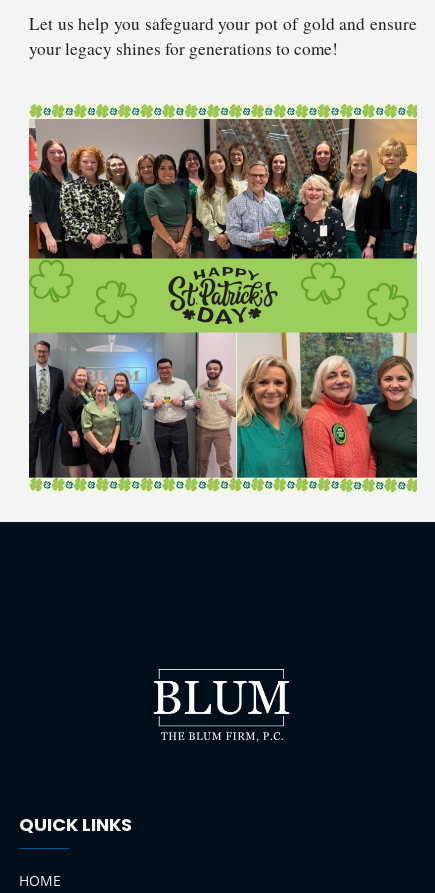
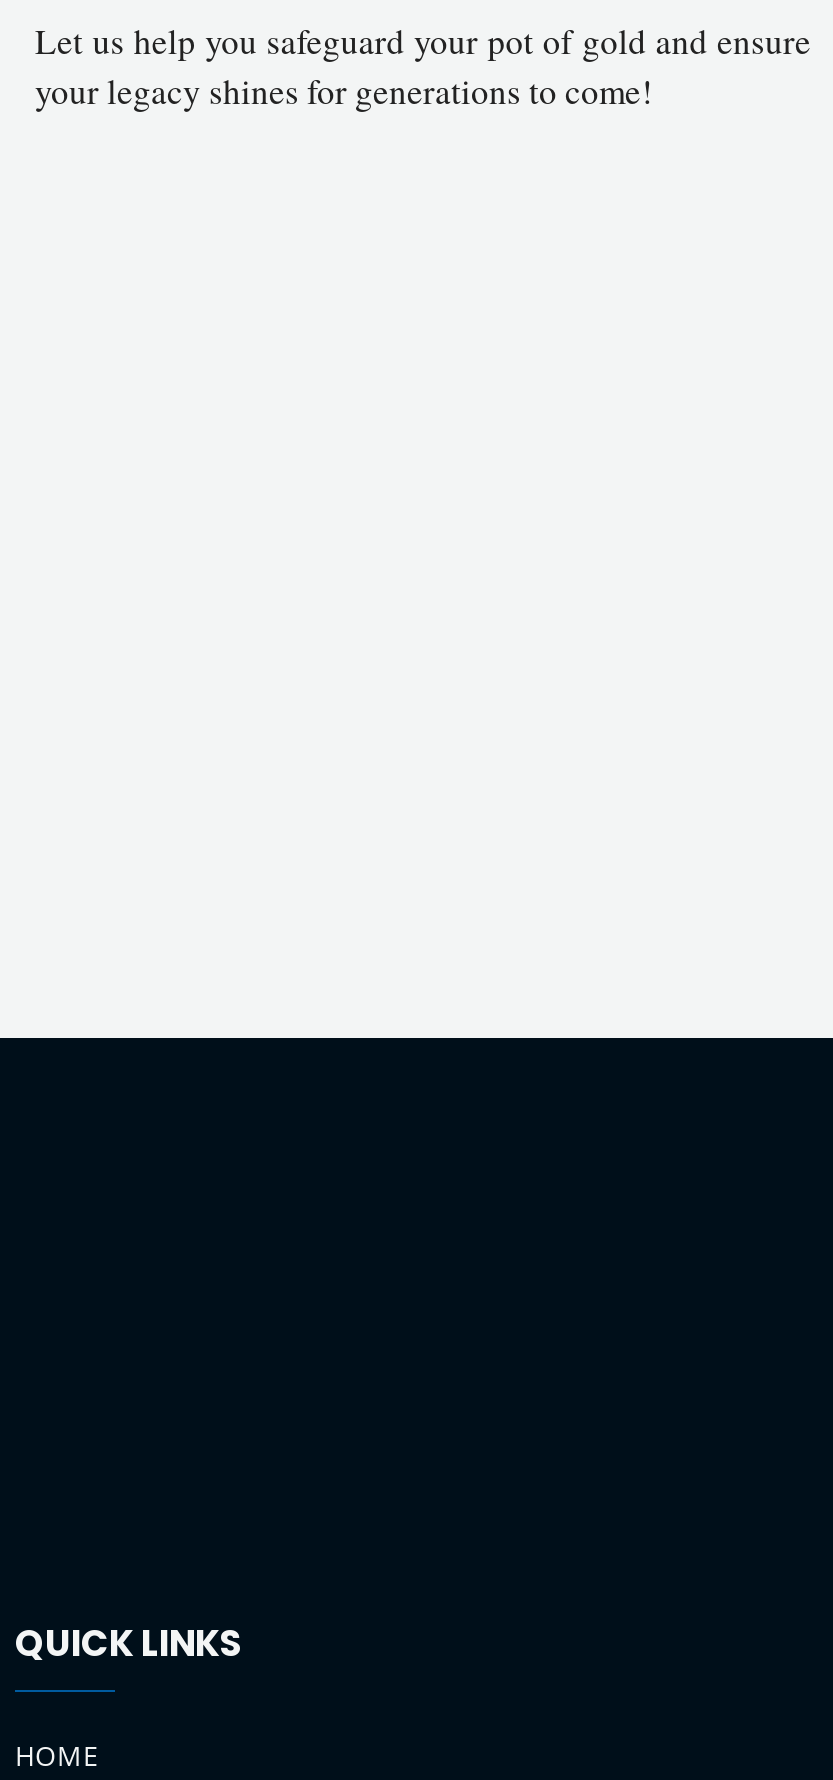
[28,103,418,493] [image] -> none
[153,668,290,742] [image] -> none

